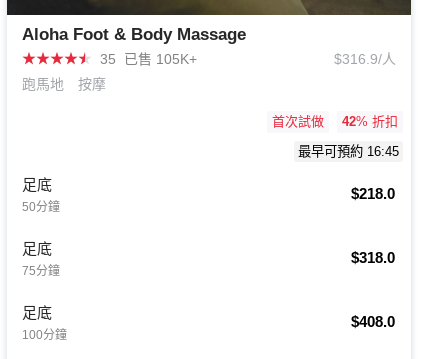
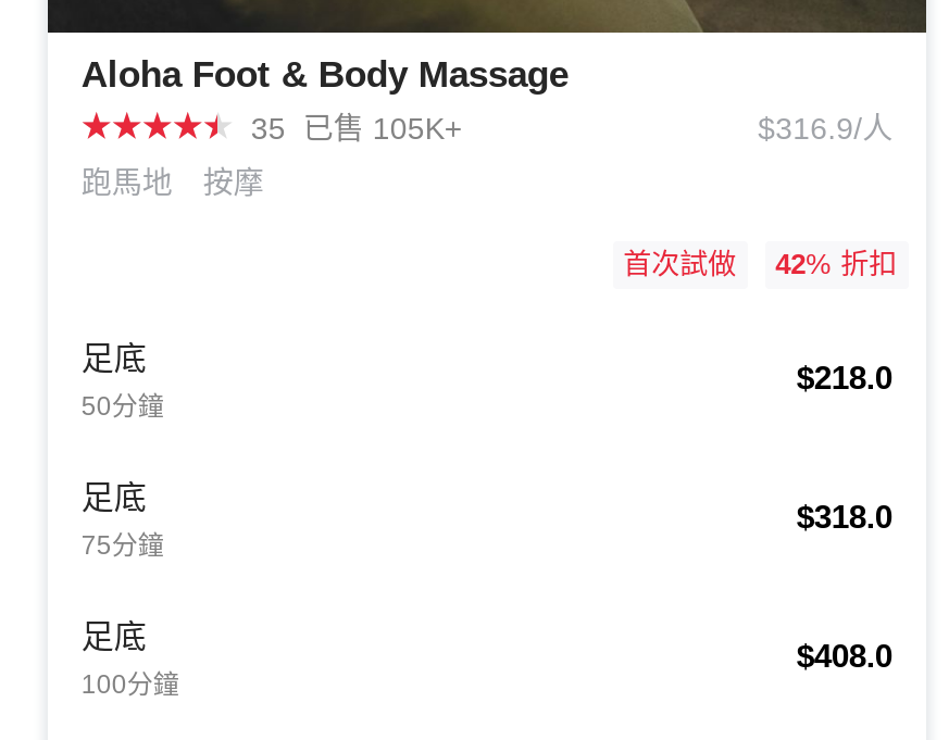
[298,144,399,159] 最早可預約 16:45 -> none

